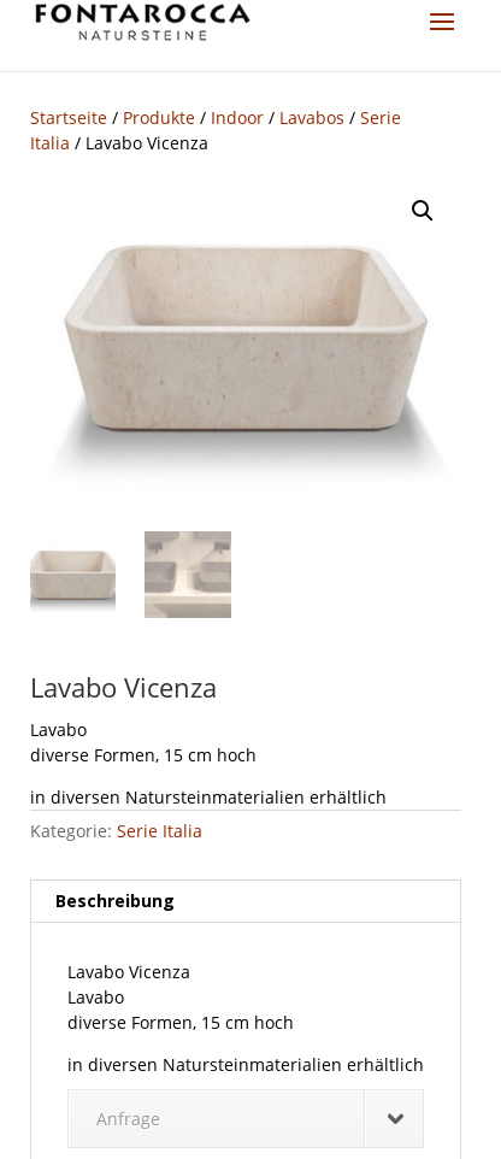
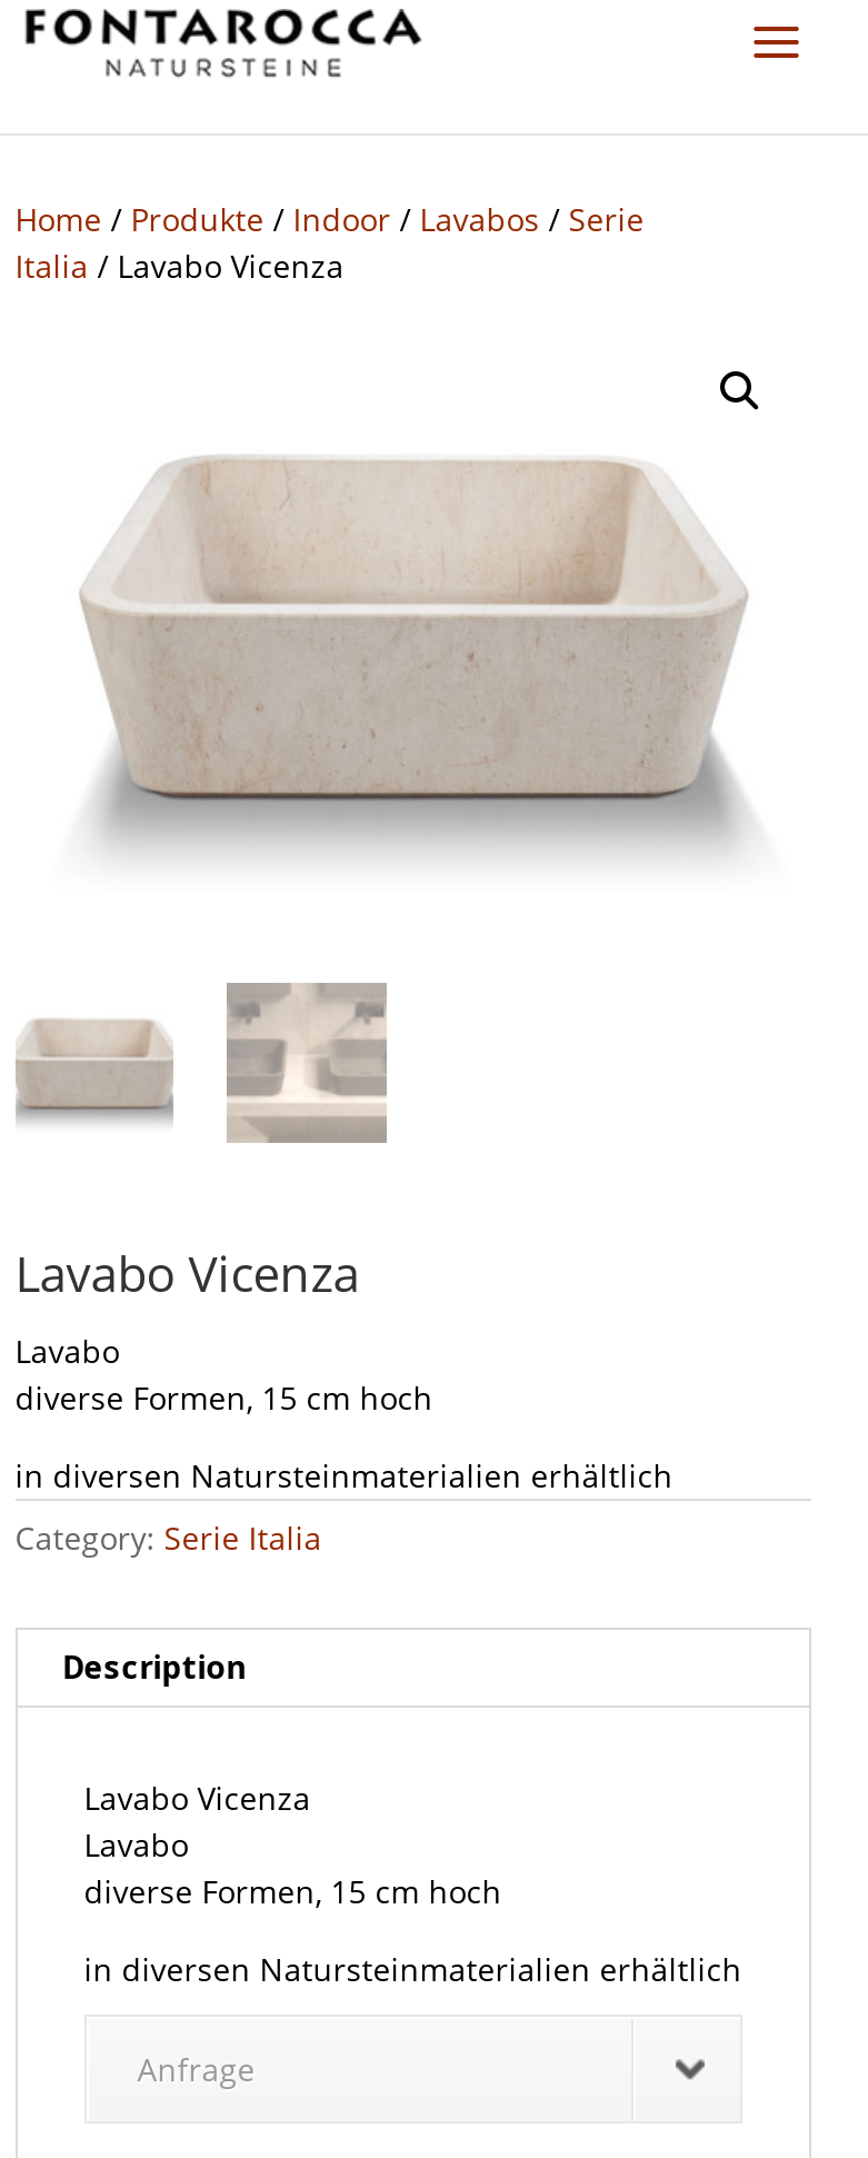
[30,106,401,129] Startseite / Produkte / Indoor / Lavabos / Serie -> [15,198,644,240] Home / Produkte / Indoor / Lavabos / Serie
[30,820,202,843] Kategorie: Serie Italia -> [15,1516,322,1558] Category: Serie Italia
[55,890,174,913] Beschreibung -> [62,1645,246,1687] Description

